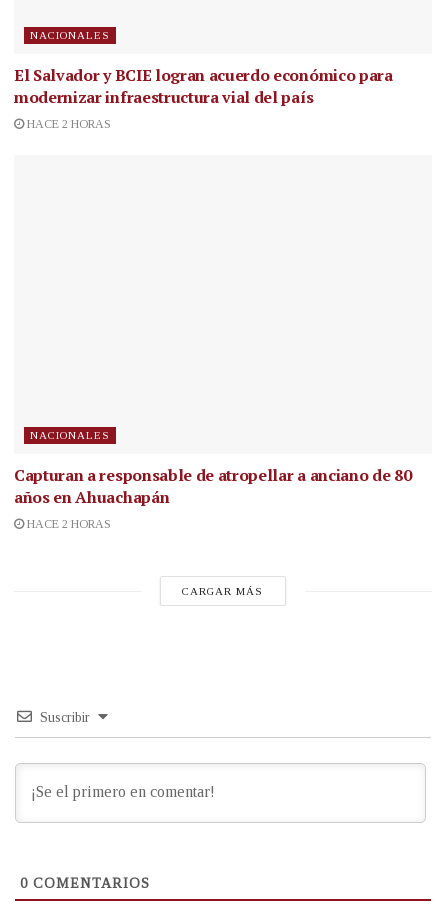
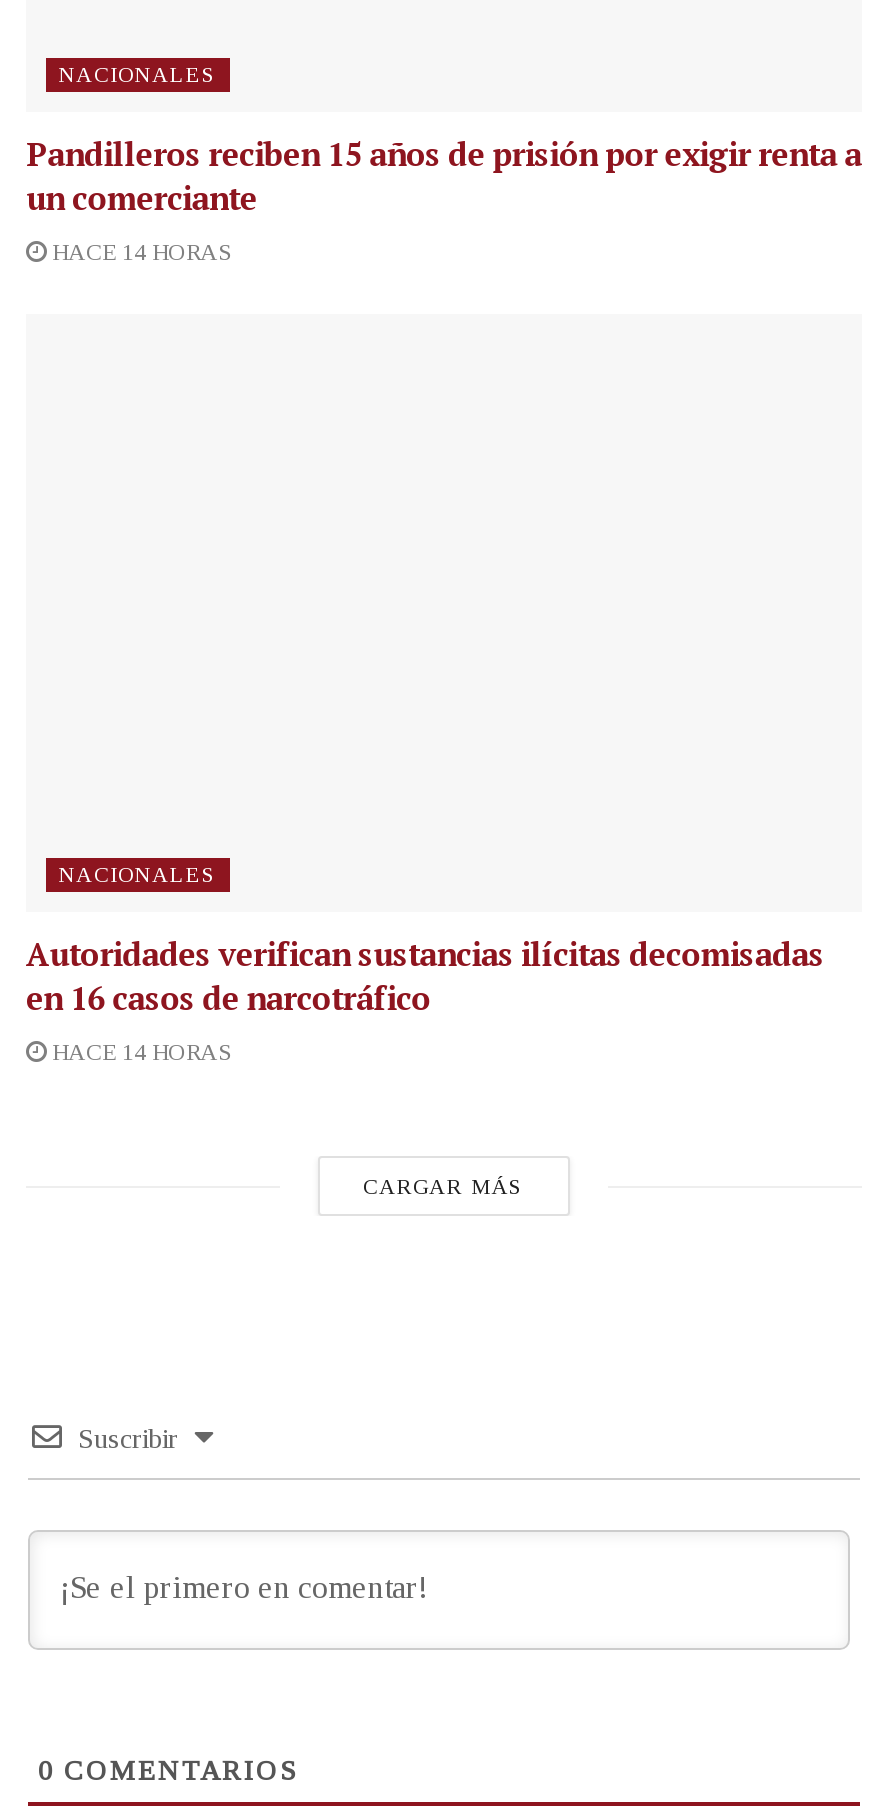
[14,64,393,131] El Salvador y BCIE logran acuerdo económico para | modernizar infraestructura vial del país | HACE 2 HORAS -> [26,133,862,267] Pandilleros reciben 15 años de prisión por exigir renta a | un comerciante | HACE 14 HORAS
[14,464,411,531] Capturan a responsable de atropellar a anciano de 80 | años en Ahuachapán | HACE 2 HORAS -> [26,932,824,1066] Autoridades verifican sustancias ilícitas decomisadas | en 16 casos de narcotráfico | HACE 14 HORAS

